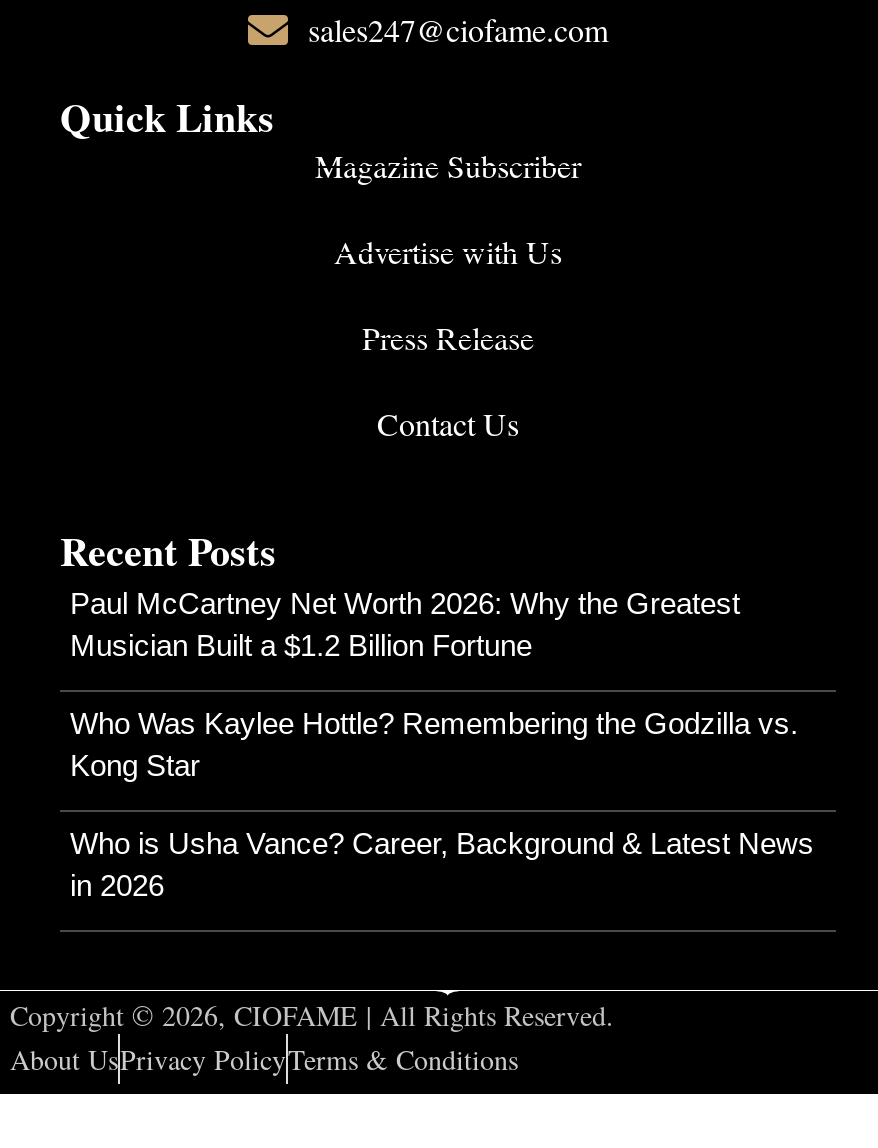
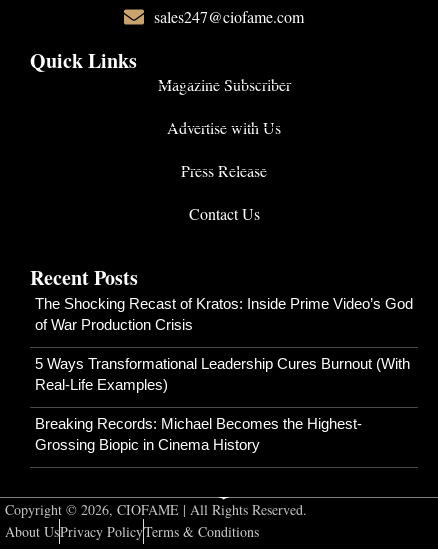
[70,587,740,663] Paul McCartney Net Worth 2026: Why the Greatest | Musician Built a $1.2 Billion Fortune -> [35,294,413,332] The Shocking Recast of Kratos: Inside Prime Video’s God | of War Production Crisis
[70,707,798,783] Who Was Kaylee Hottle? Remembering the Godzilla vs. | Kong Star -> [35,354,410,392] 5 Ways Transformational Leadership Cures Burnout (With | Real-Life Examples)
[70,827,814,903] Who is Usha Vance? Career, Background & Latest News | in 2026 -> [35,414,362,452] Breaking Records: Michael Becomes the Highest- | Grossing Biopic in Cinema History

